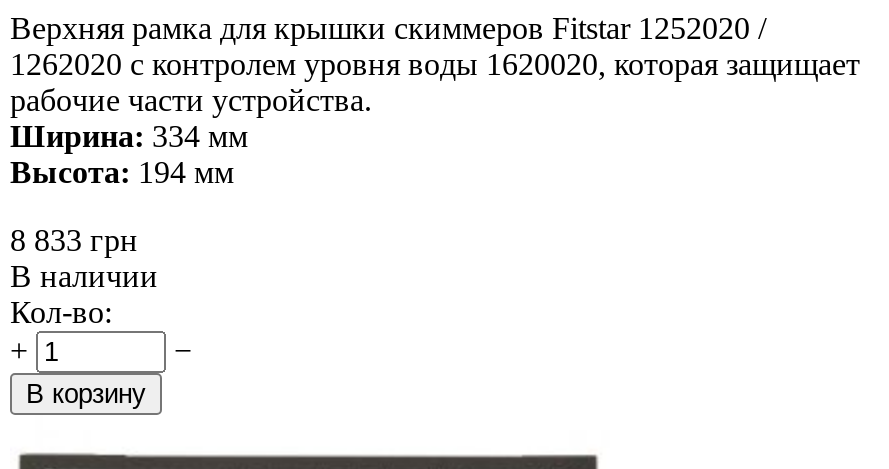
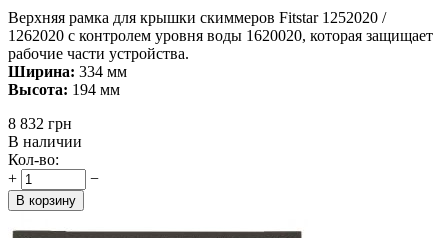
[10,223,138,257] ‍8 833‍ грн -> [8,115,72,132] ‍8 832‍ грн

